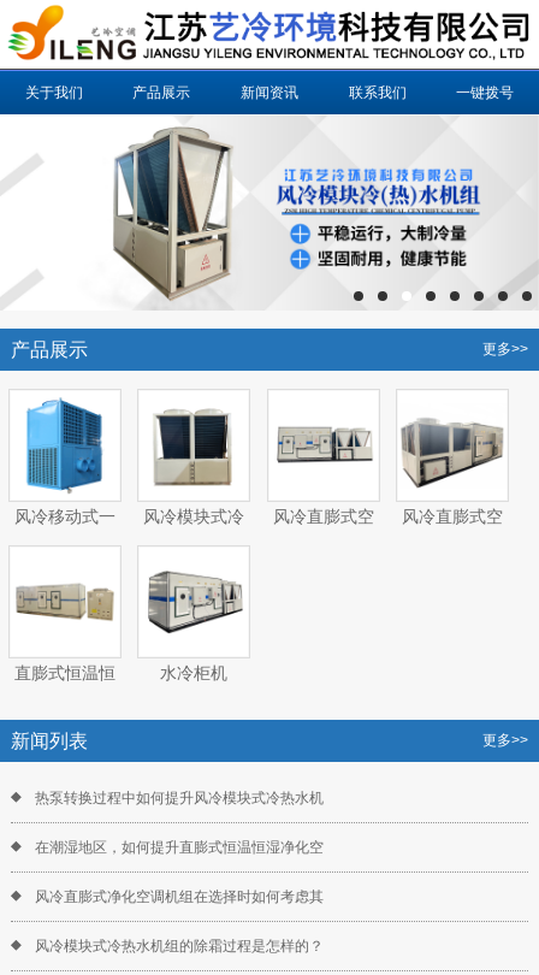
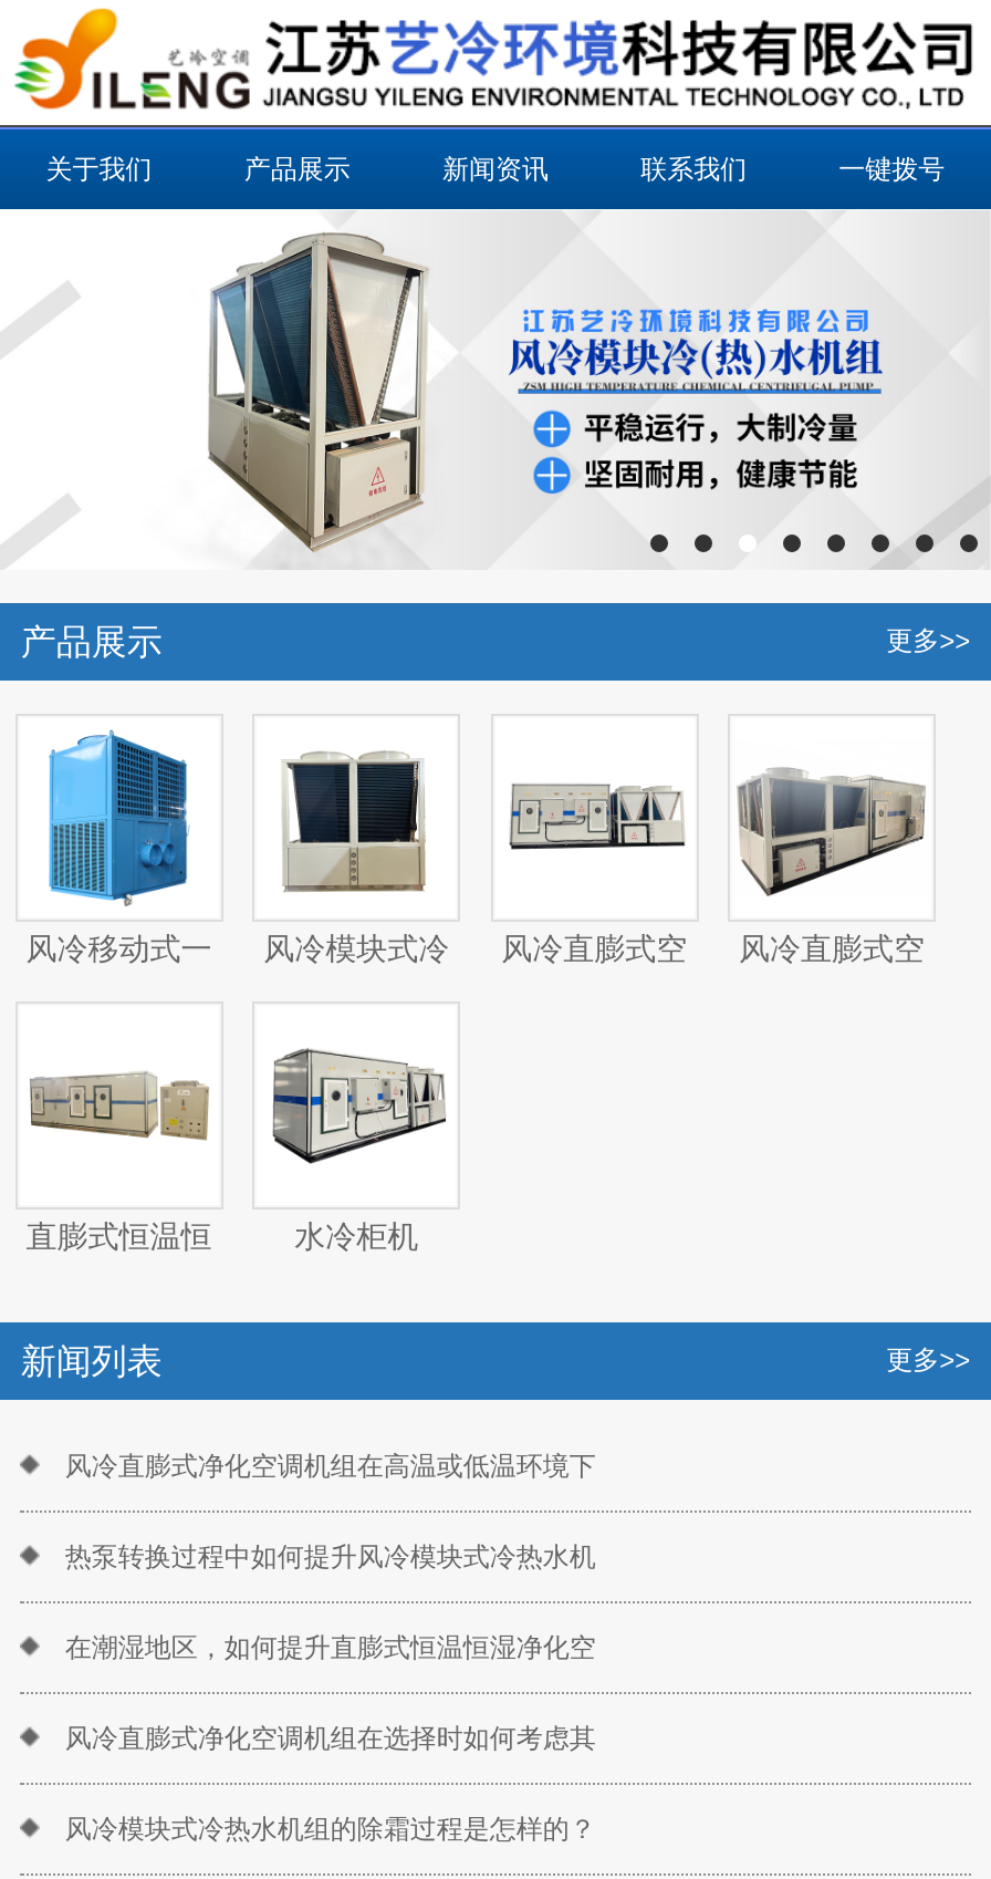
none -> [65,1451,596,1482] 风冷直膨式净化空调机组在高温或低温环境下

